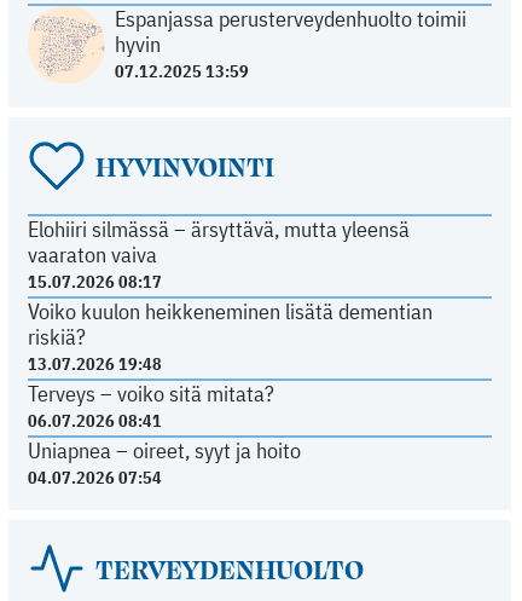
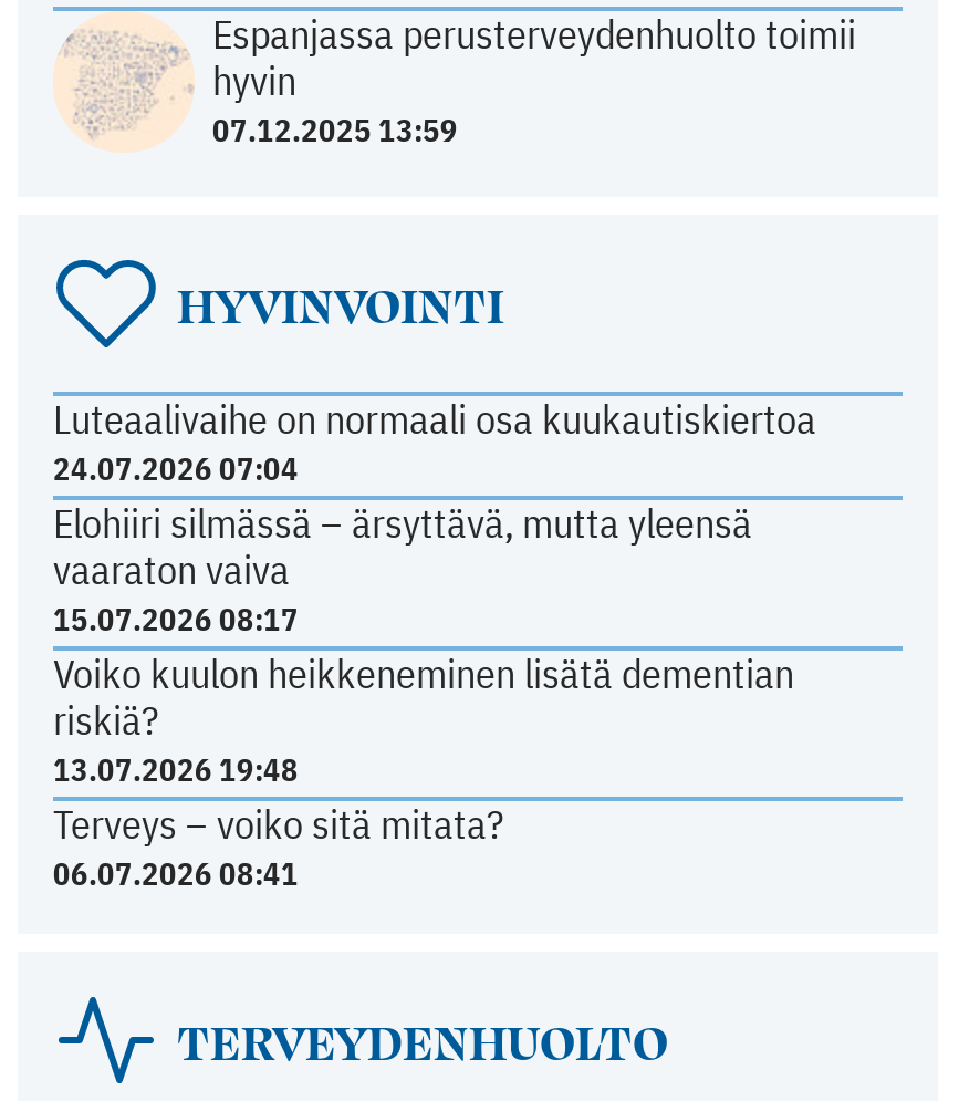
none -> [53,393,816,488] Luteaalivaihe on normaali osa kuukautiskiertoa | 24.07.2026 07:04
moved [28,215,433,431] -> [53,497,794,893]: Elohiiri silmässä – ärsyttävä, mutta yleensä | vaaraton vaiva | 15.07.2026 08:17 | Voiko kuulon heikkeneminen lisätä dementian | riskiä? | 13.07.2026 19:48 | Terveys – voiko sitä mitata? | 06.07.2026 08:41
[28,436,301,488] Uniapnea – oireet, syyt ja hoito | 04.07.2026 07:54 -> none

